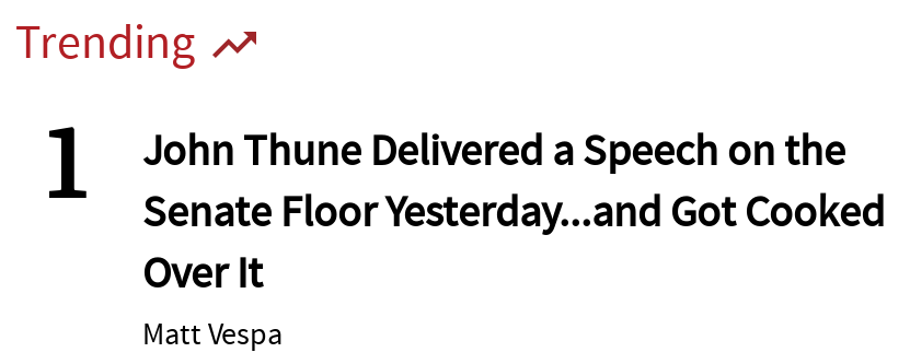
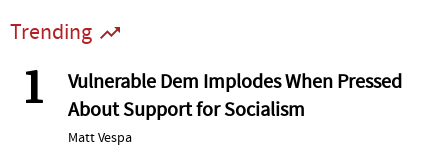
[142,133,885,300] John Thune Delivered a Speech on the | Senate Floor Yesterday...and Got Cooked | Over It -> [68,73,402,121] Vulnerable Dem Implodes When Pressed | About Support for Socialism

